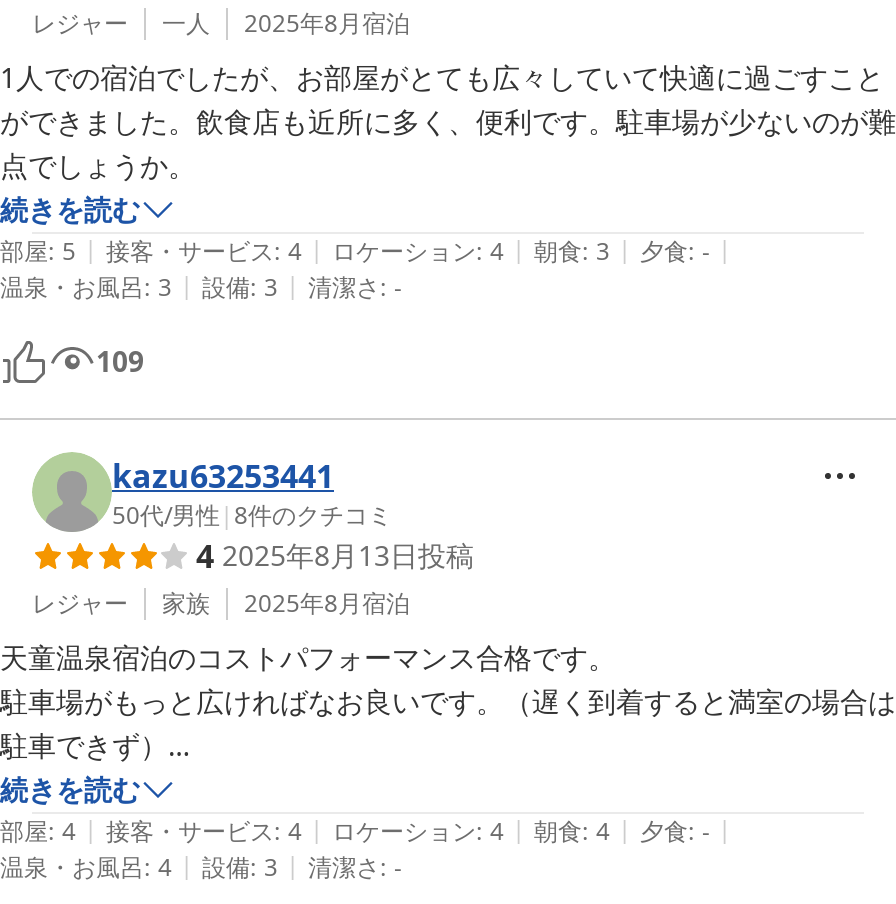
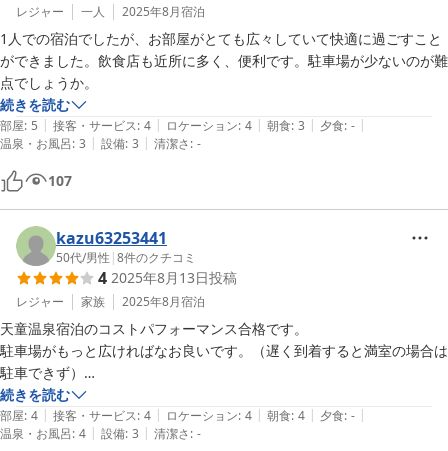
[96,342,144,380] 109 -> [48,171,72,190] 107

